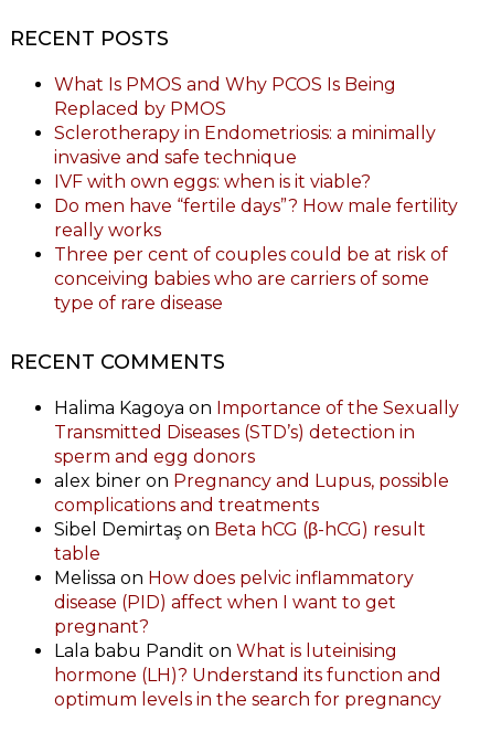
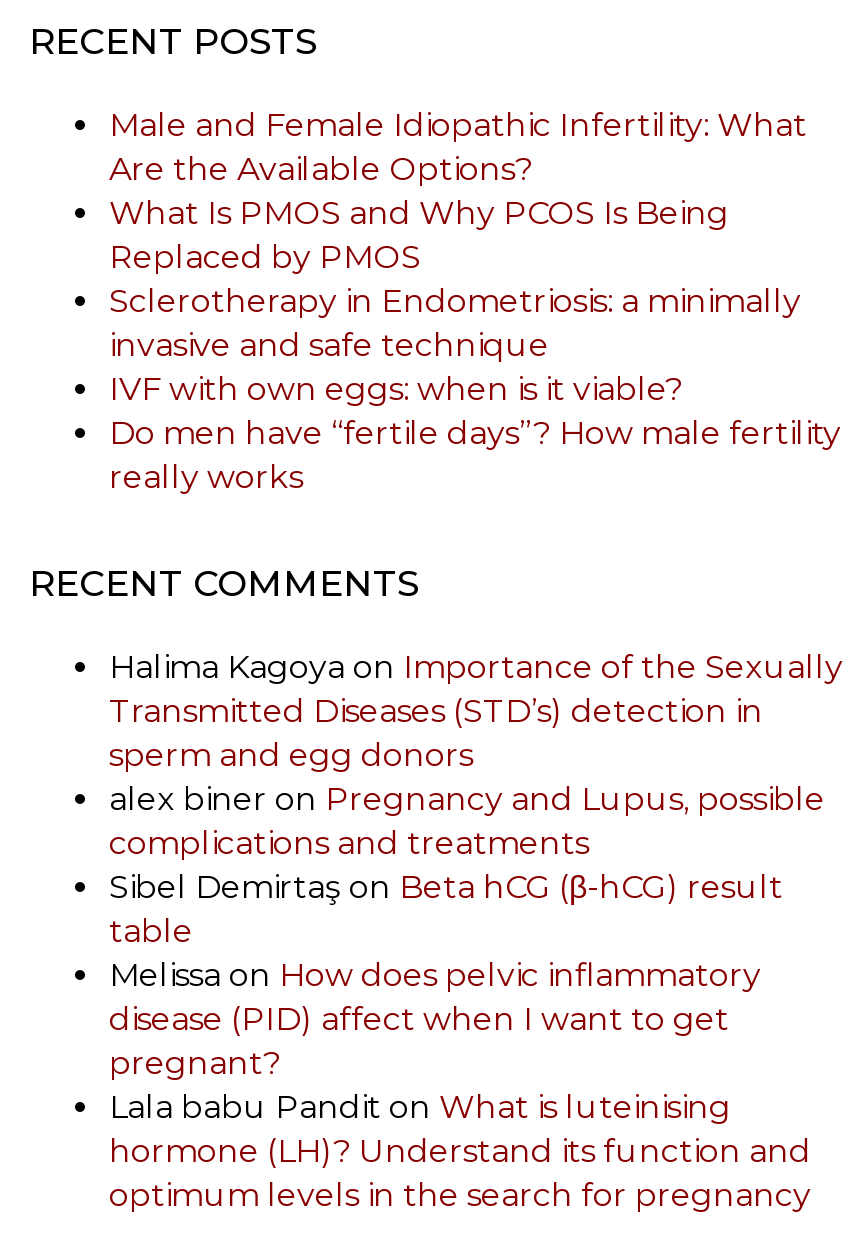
none -> [109,106,807,188] Male and Female Idiopathic Infertility: What | Are the Available Options?
moved [54,74,458,241] -> [109,194,841,496]: What Is PMOS and Why PCOS Is Being | Replaced by PMOS | Sclerotherapy in Endometriosis: a minimally | invasive and safe technique | IVF with own eggs: when is it viable? | Do men have “fertile days”? How male fertility | really works
[54,244,448,314] Three per cent of couples could be at risk of | conceiving babies who are carriers of some | type of rare disease -> none

